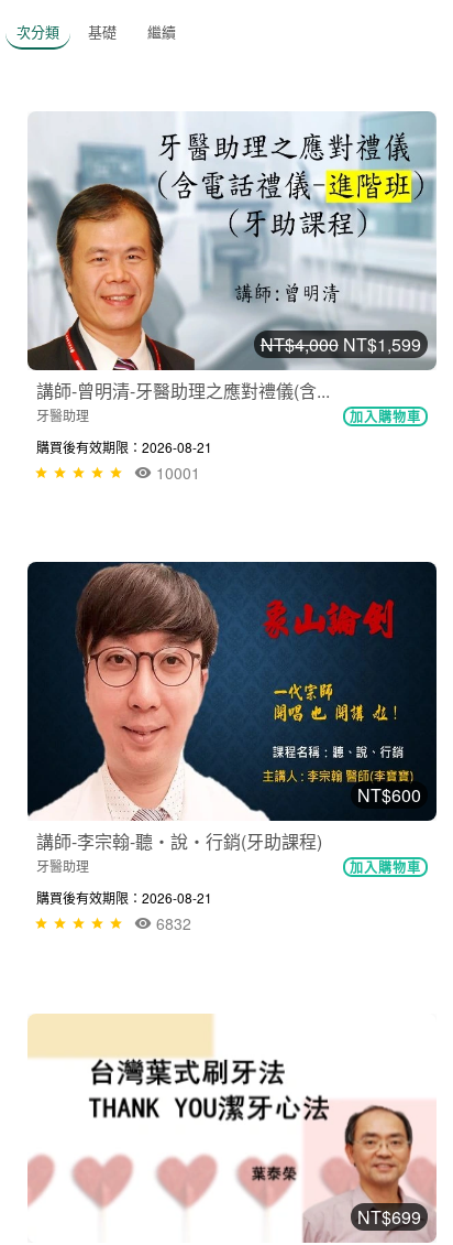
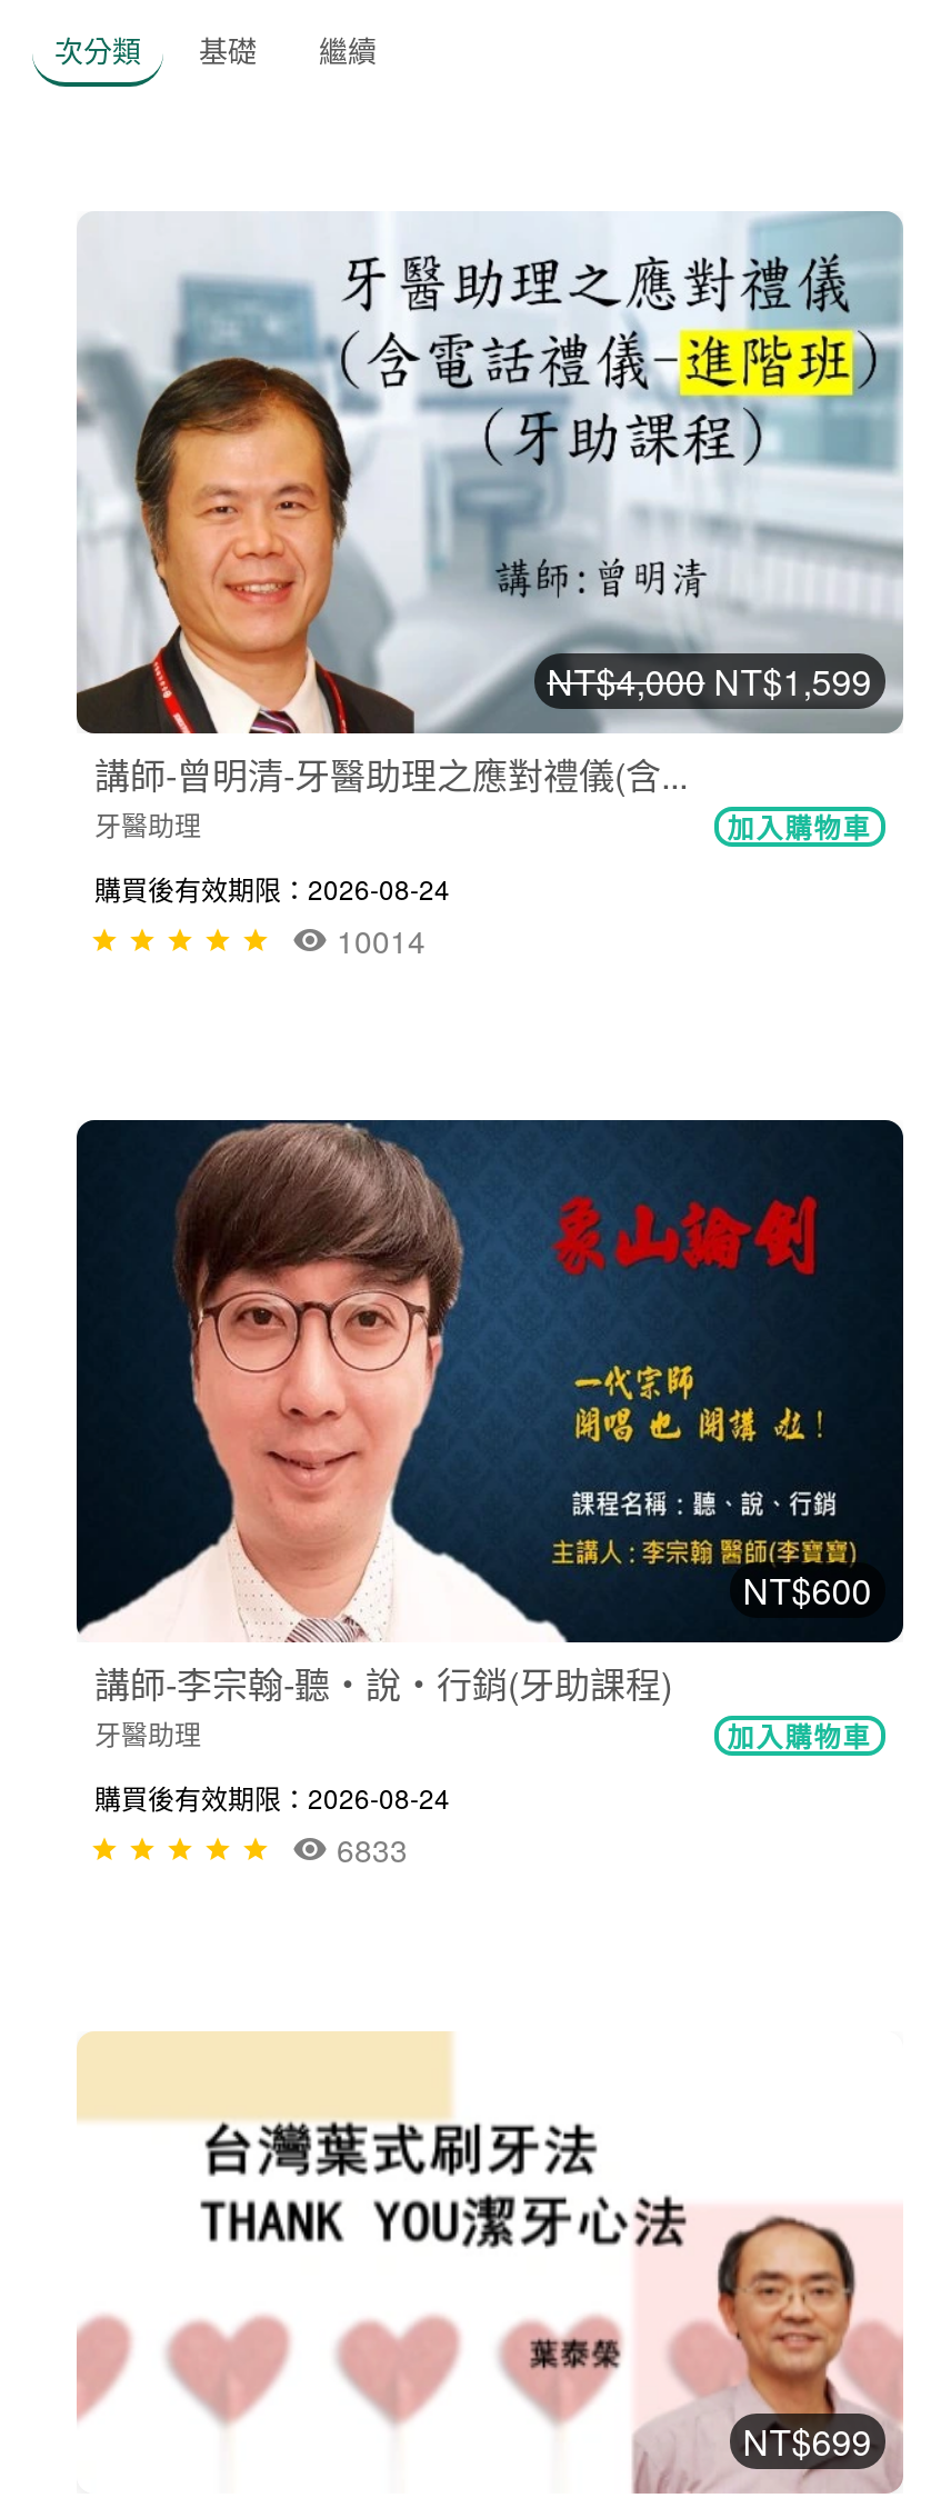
[36,437,212,456] 購買後有效期限：2026-08-21 -> [94,869,450,906] 購買後有效期限：2026-08-24
[152,461,200,483] 10001 -> [328,917,426,962] 10014
[36,888,212,906] 購買後有效期限：2026-08-21 -> [94,1777,450,1815] 購買後有效期限：2026-08-24
[152,912,191,934] 6832 -> [328,1826,408,1871] 6833

